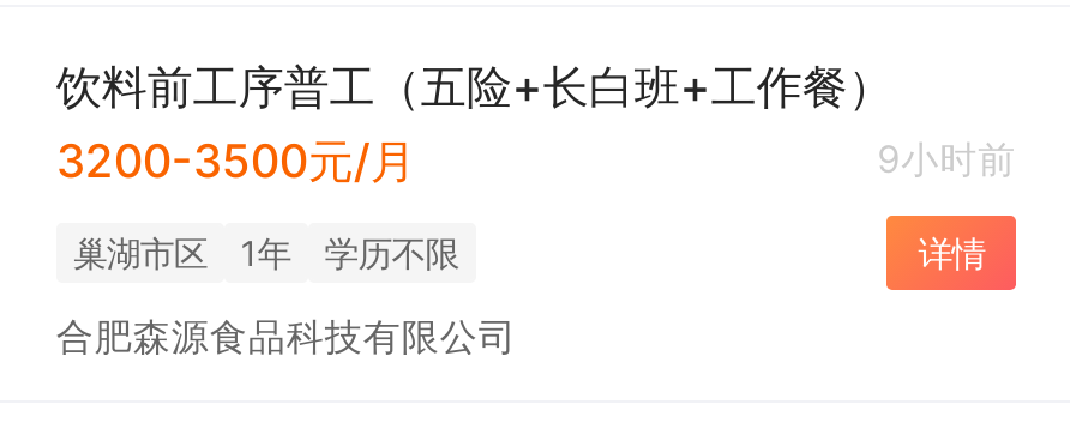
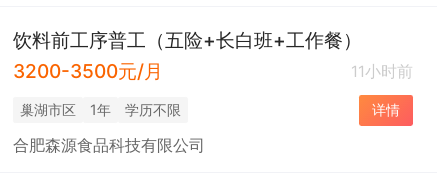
[877,137,1016,182] 9小时前 -> [351,61,413,80] 11小时前

